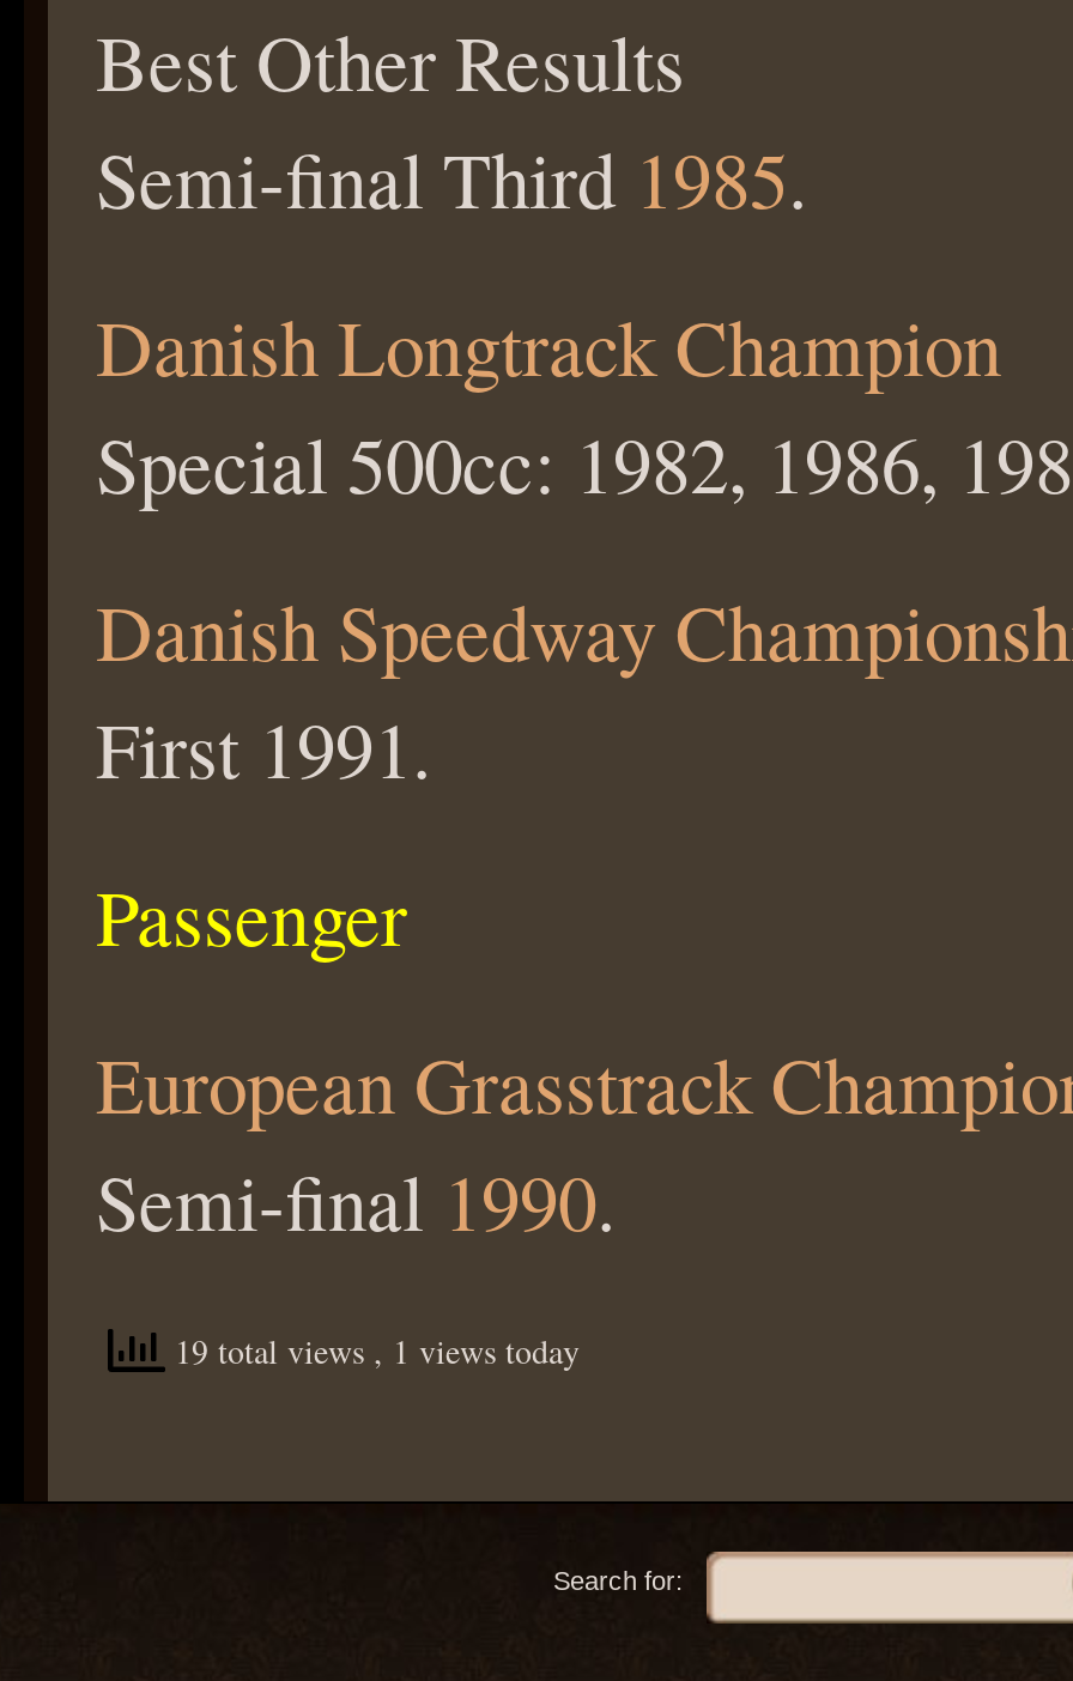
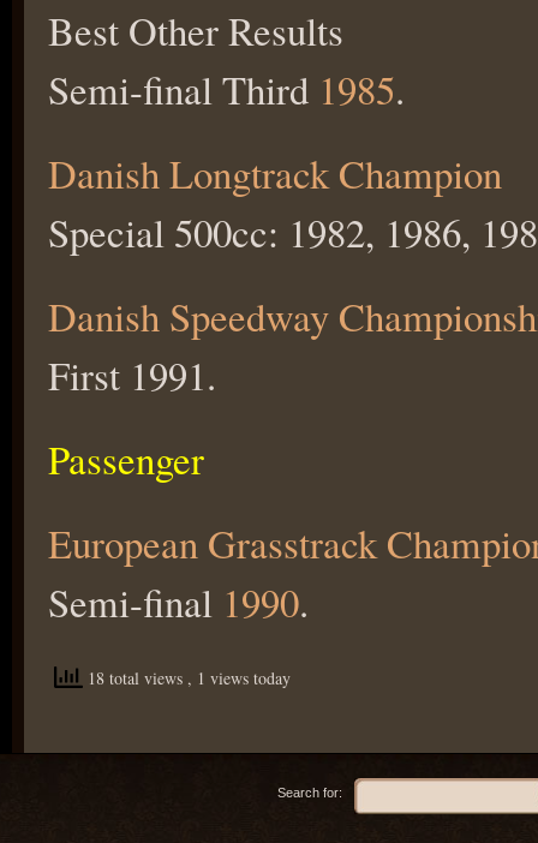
[165,1329,580,1374] 19 total views, 1 views today -> [83,666,291,689] 18 total views, 1 views today

